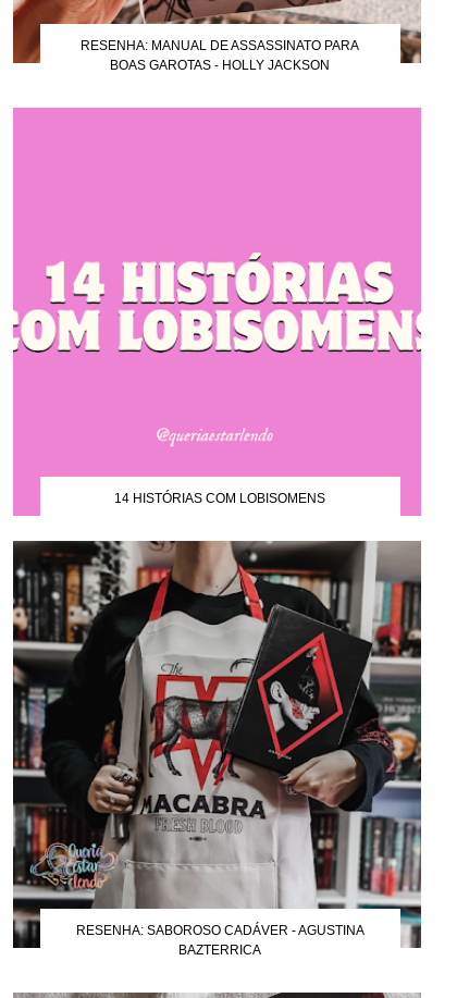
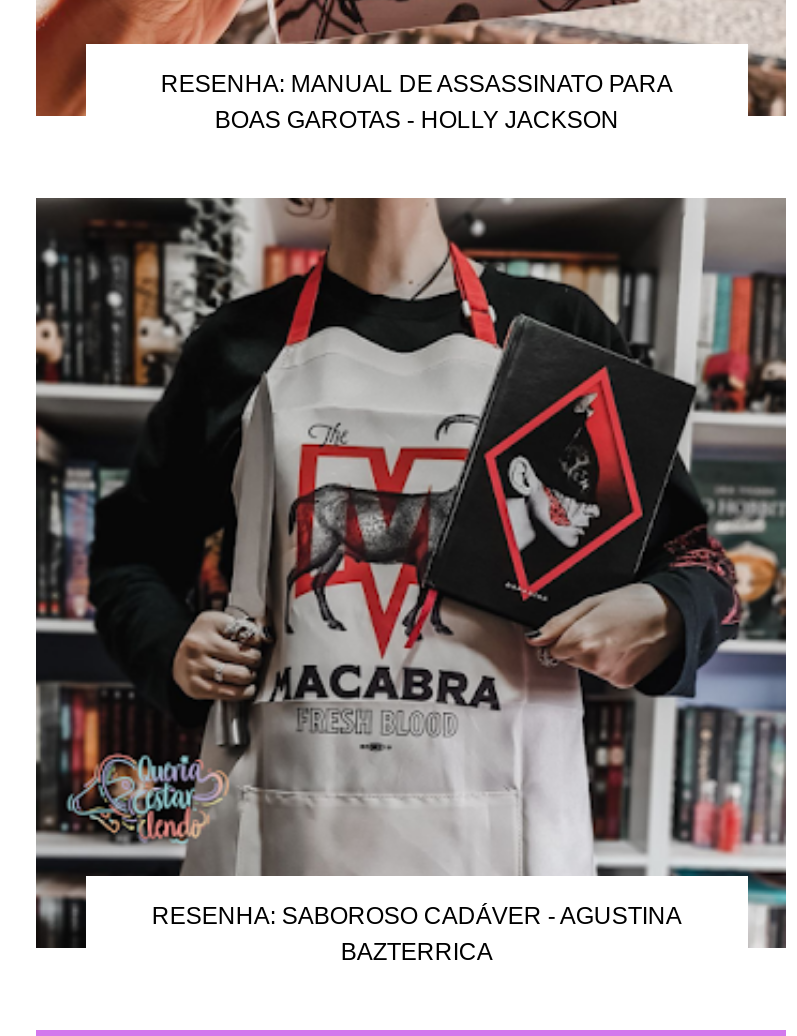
[13,108,421,516] [image] | 14 HISTÓRIAS COM LOBISOMENS -> none

